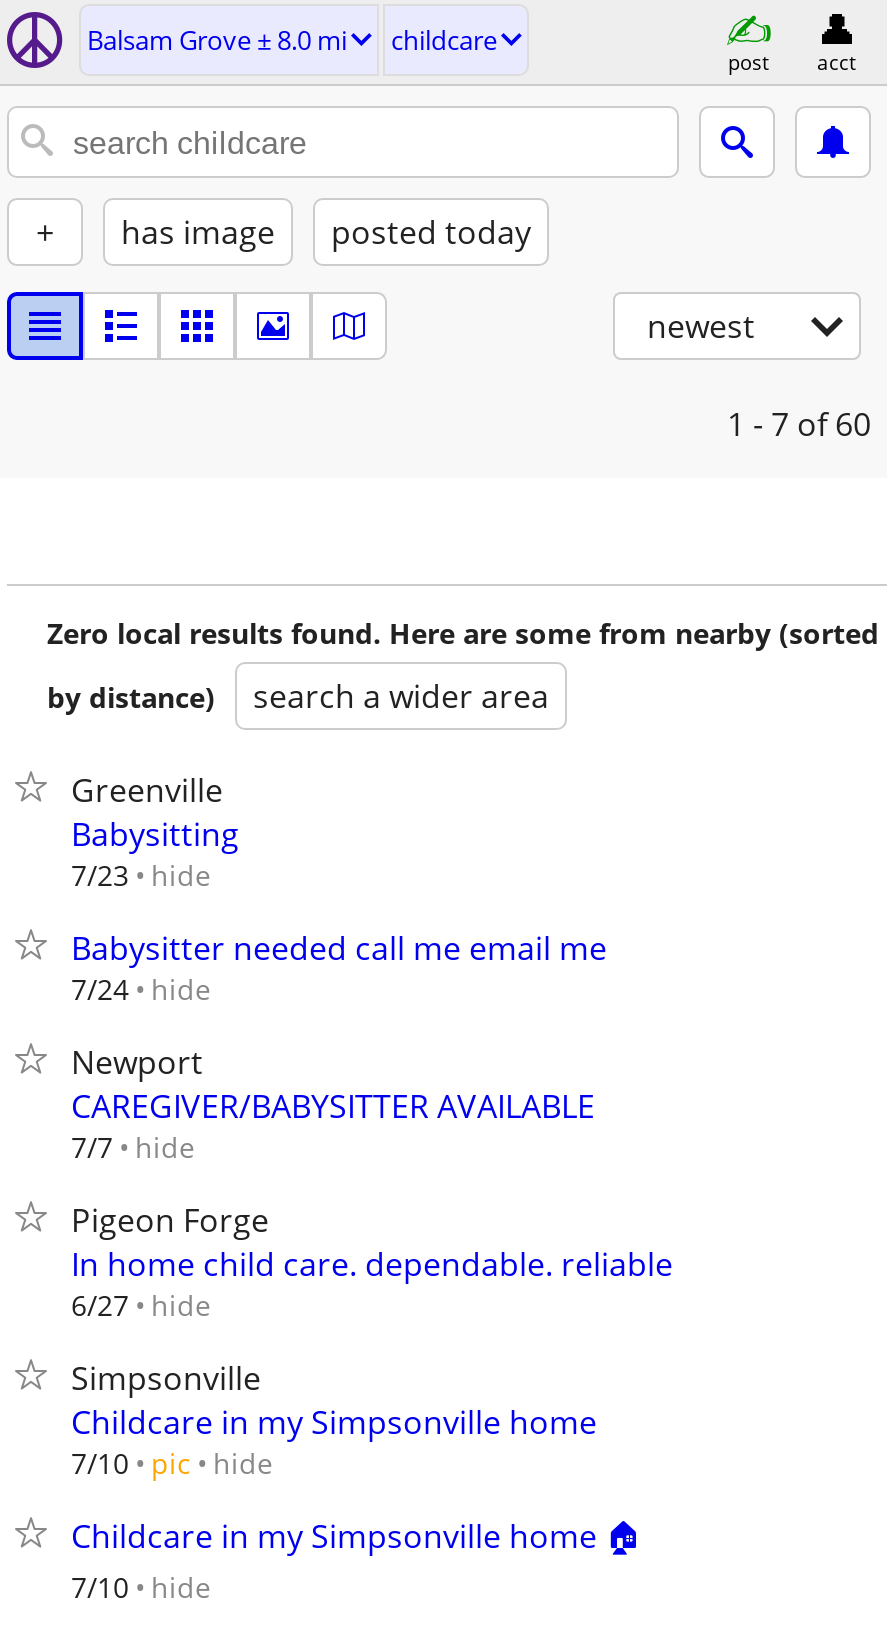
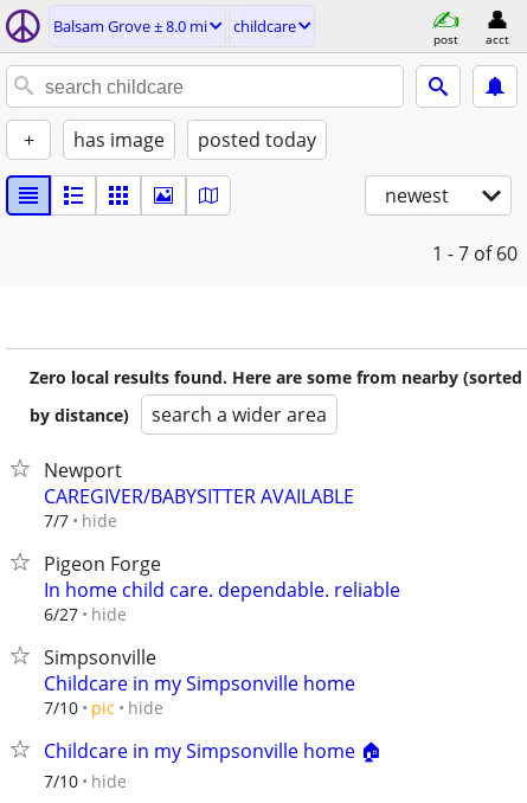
[71,768,607,1008] Greenville | Babysitting | 7/23 hide | Babysitter needed call me email me | 7/24 hide -> none

